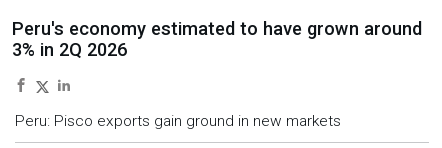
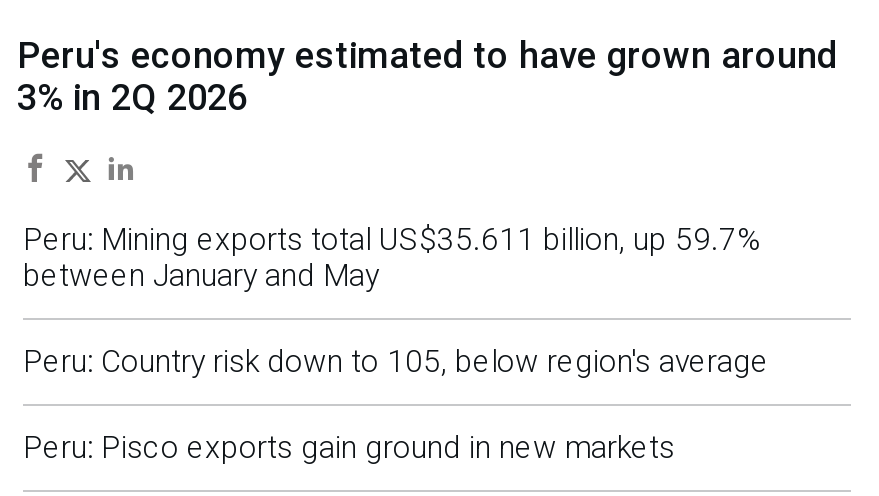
none -> [23,222,769,380] Peru: Mining exports total US$35.611 billion, up 59.7% | between January and May | Peru: Country risk down to 105, below region's average

